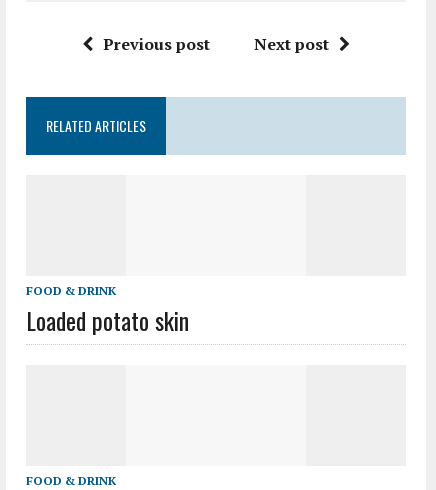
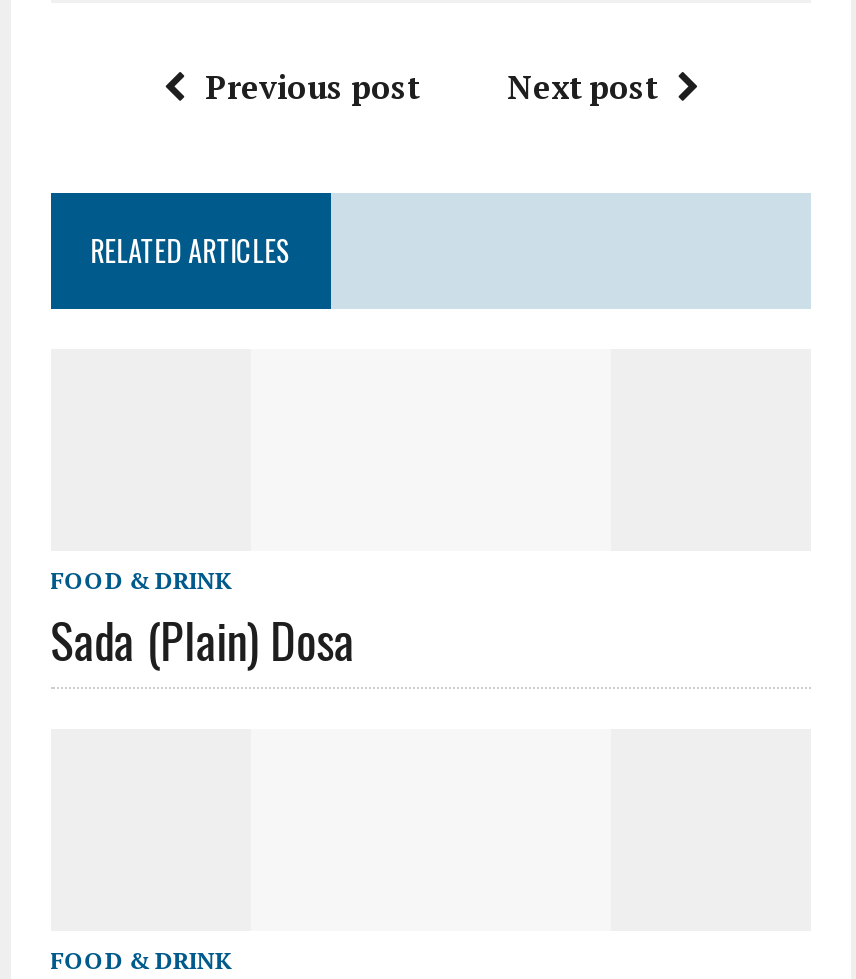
[26,302,189,338] Loaded potato skin -> [50,603,354,675] Sada (Plain) Dosa

